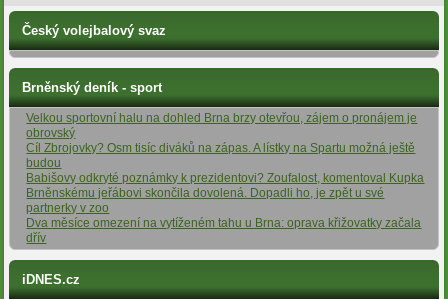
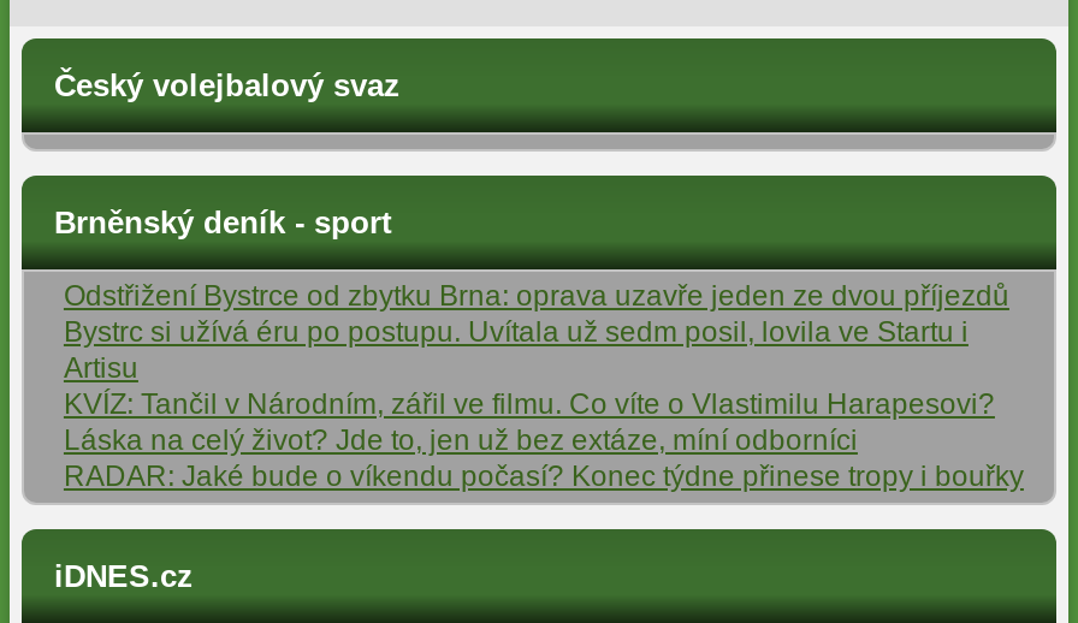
[26,111,424,245] Velkou sportovní halu na dohled Brna brzy otevřou, zájem o pronájem je | obrovský | Cíl Zbrojovky? Osm tisíc diváků na zápas. A lístky na Spartu možná ještě | budou | Babišovy odkryté poznámky k prezidentovi? Zoufalost, komentoval Kupka | Brněnskému jeřábovi skončila dovolená. Dopadli ho, je zpět u své | partnerky v zoo | Dva měsíce omezení na vytíženém tahu u Brna: oprava křižovatky začala | dřív -> [64,280,1024,494] Odstřižení Bystrce od zbytku Brna: oprava uzavře jeden ze dvou příjezdů | Bystrc si užívá éru po postupu. Uvítala už sedm posil, lovila ve Startu i | Artisu | KVÍZ: Tančil v Národním, zářil ve filmu. Co víte o Vlastimilu Harapesovi? | Láska na celý život? Jde to, jen už bez extáze, míní odborníci | RADAR: Jaké bude o víkendu počasí? Konec týdne přinese tropy i bouřky

